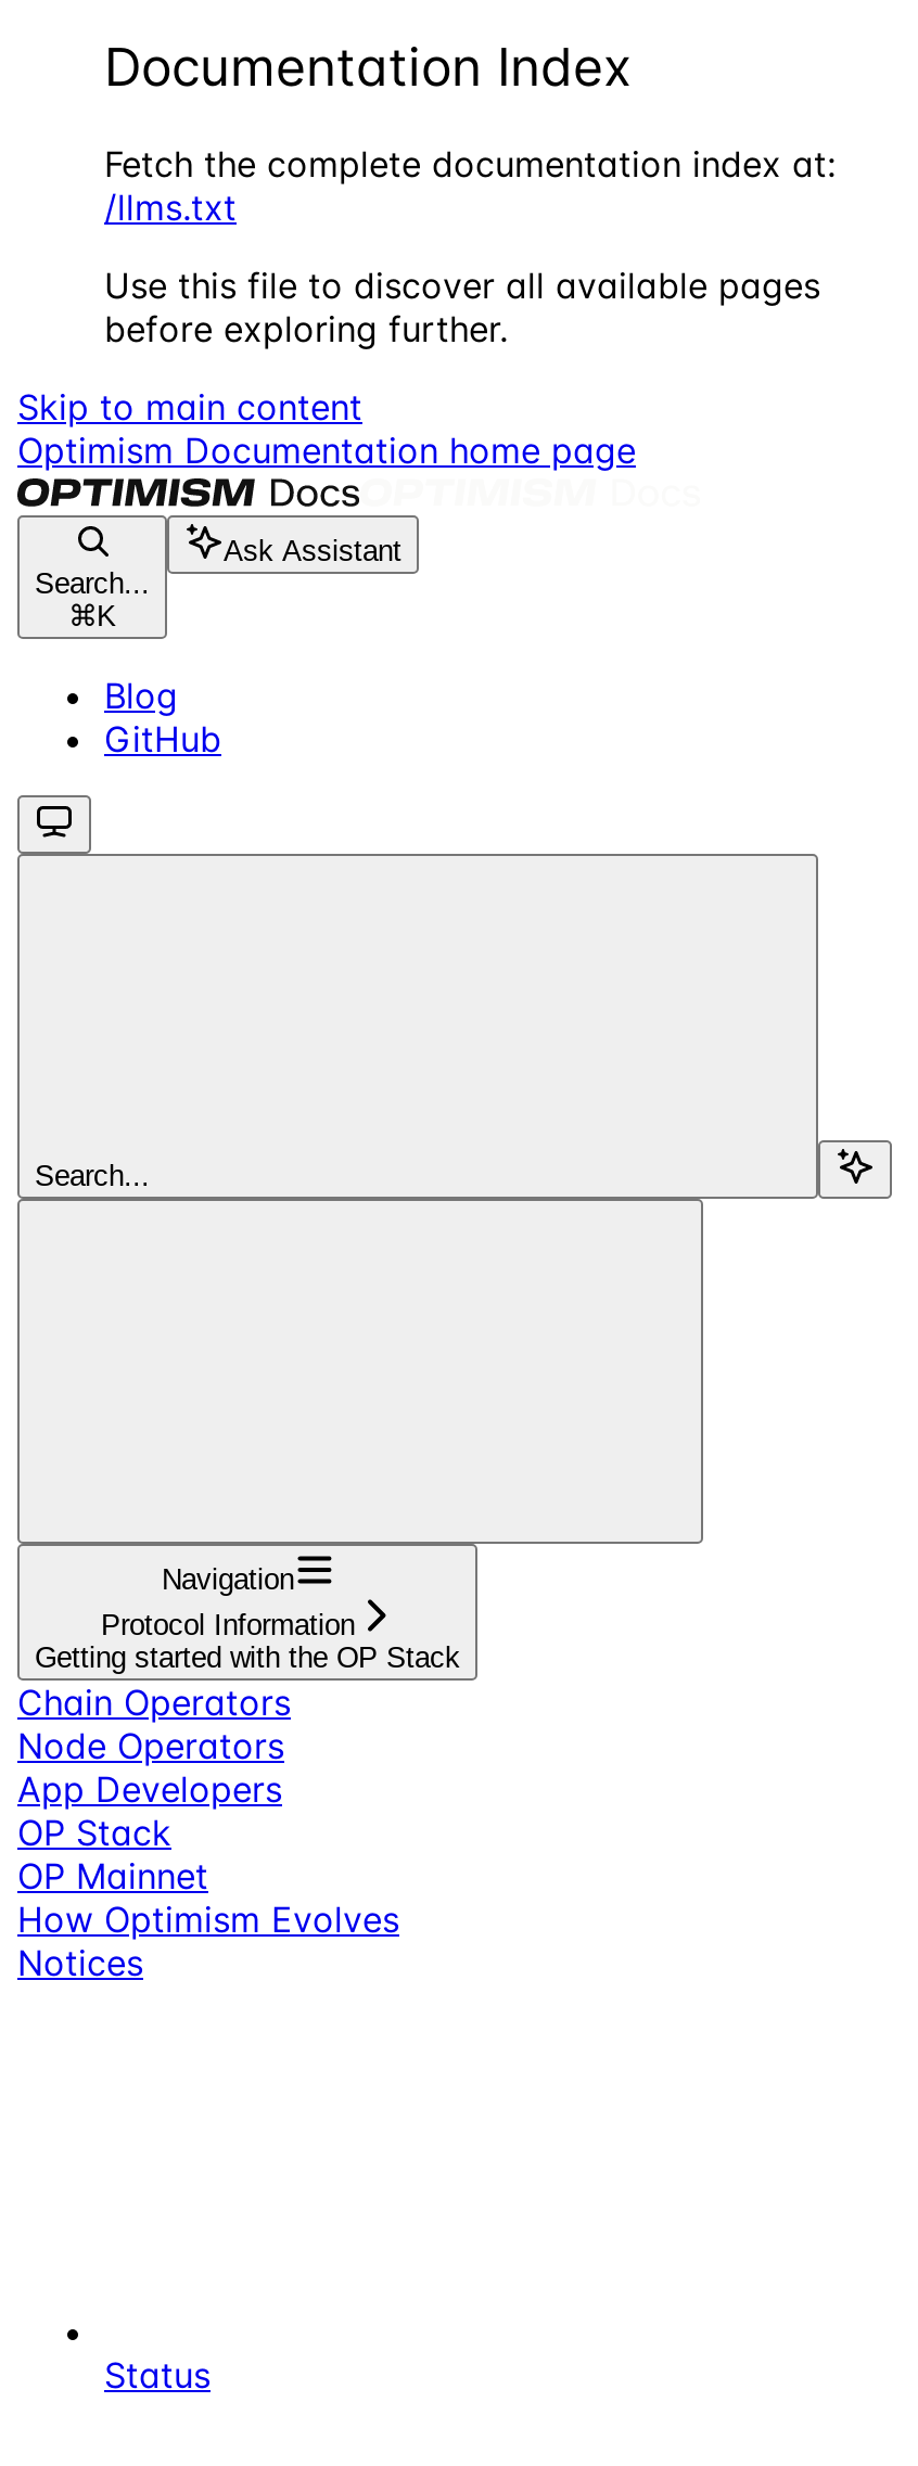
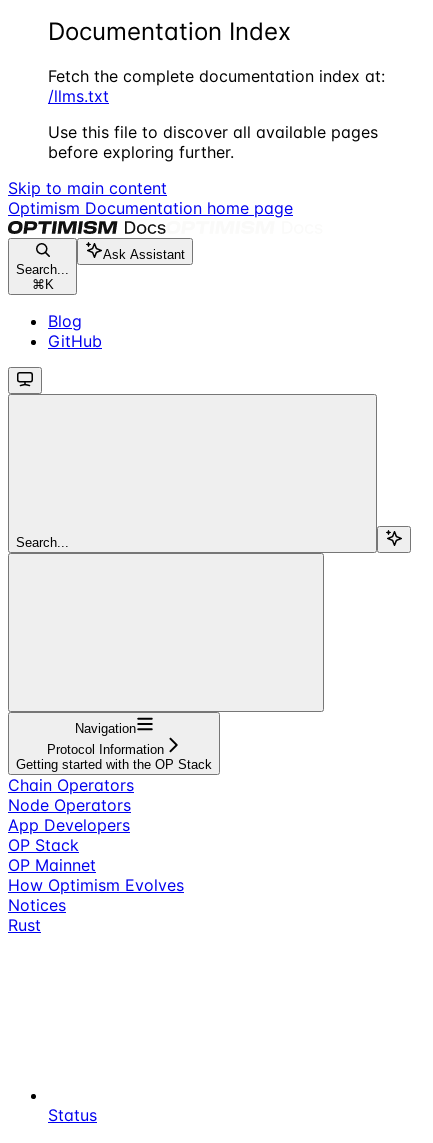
none -> [8,915,41,935] Rust

